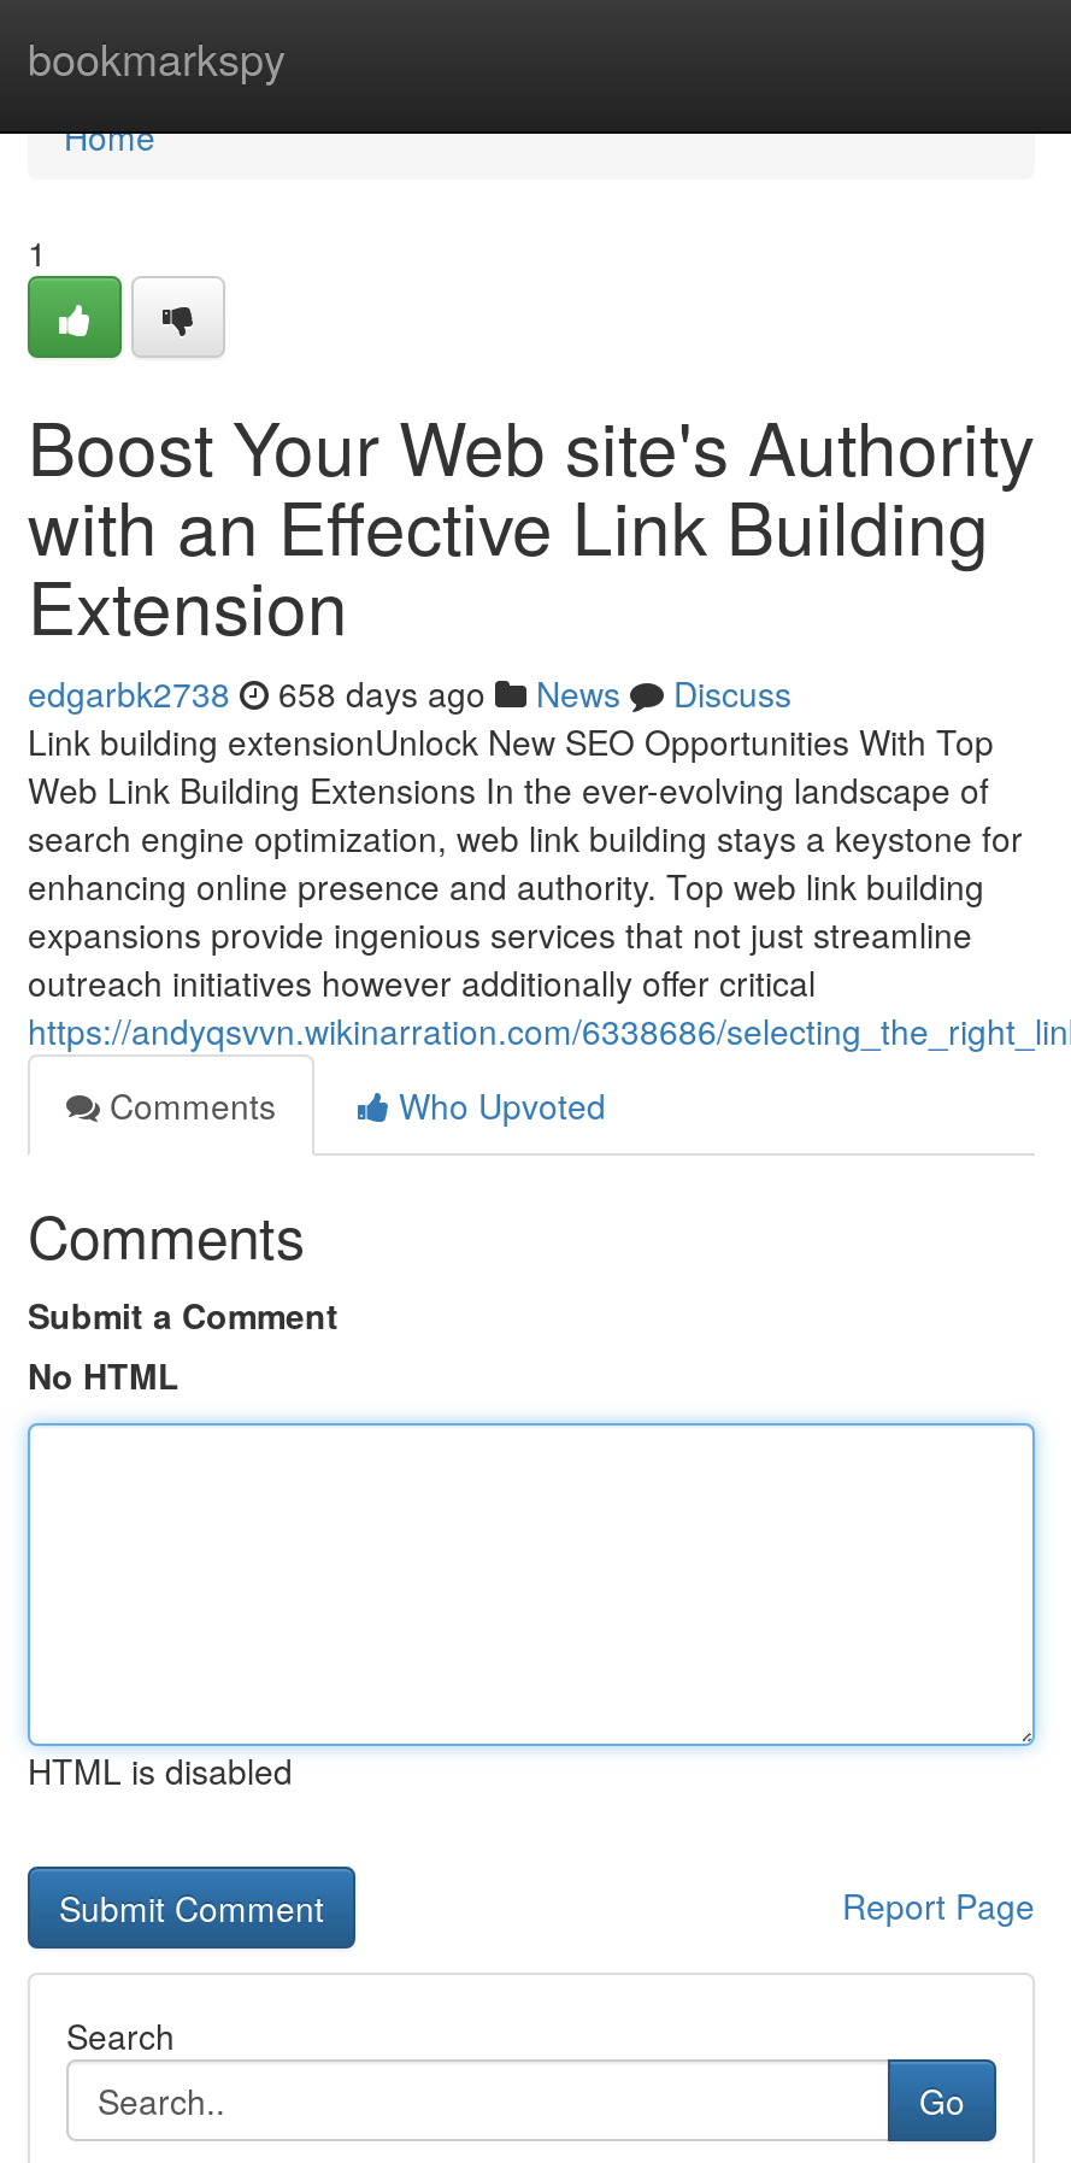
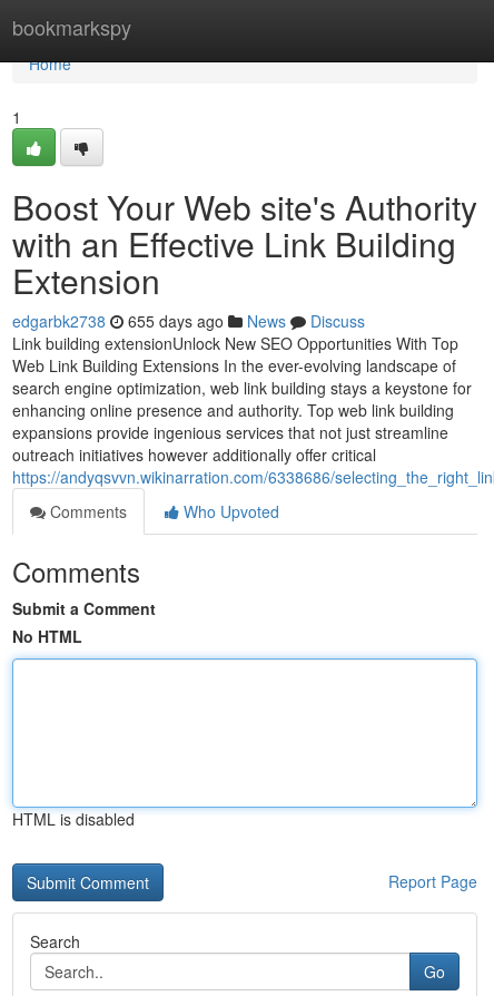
[28,669,792,717] edgarbk2738 658 days ago News Discuss -> [12,310,365,332] edgarbk2738 655 days ago News Discuss

